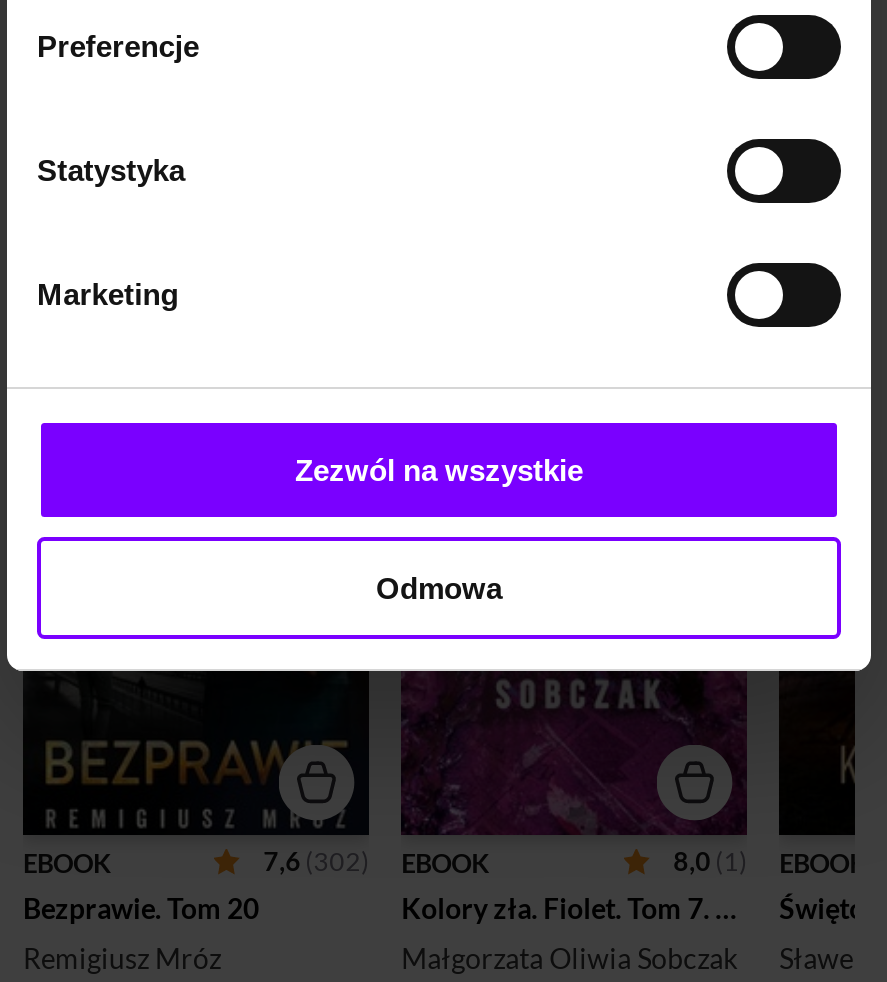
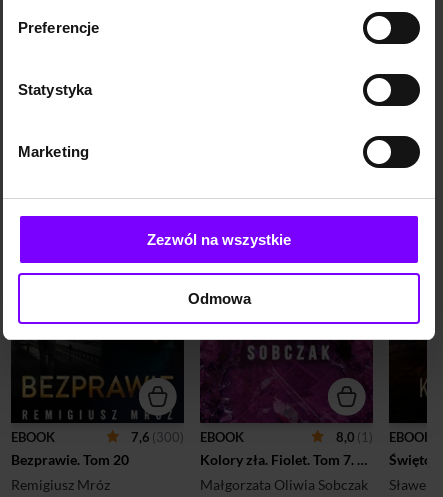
[263,845,489,878] 7,6 (302) EBOOK -> [131,429,244,445] 7,6 (300) EBOOK

